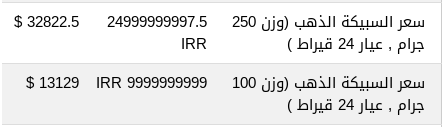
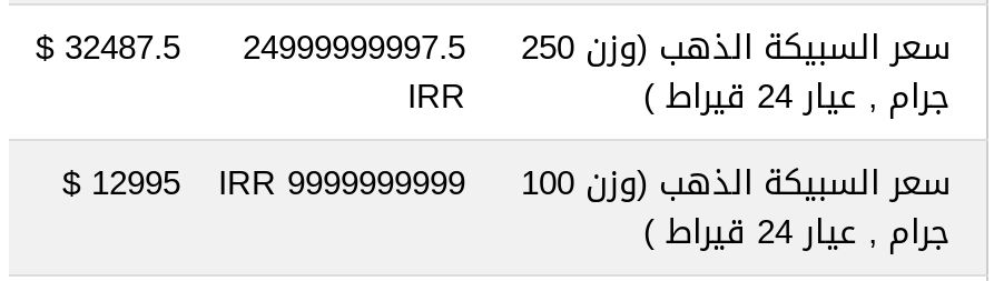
[27,8,79,36] 32822.5 $ -> [65,18,180,80] 32487.5 $
[39,69,79,97] 13129 $ -> [91,153,180,215] 12995 $

